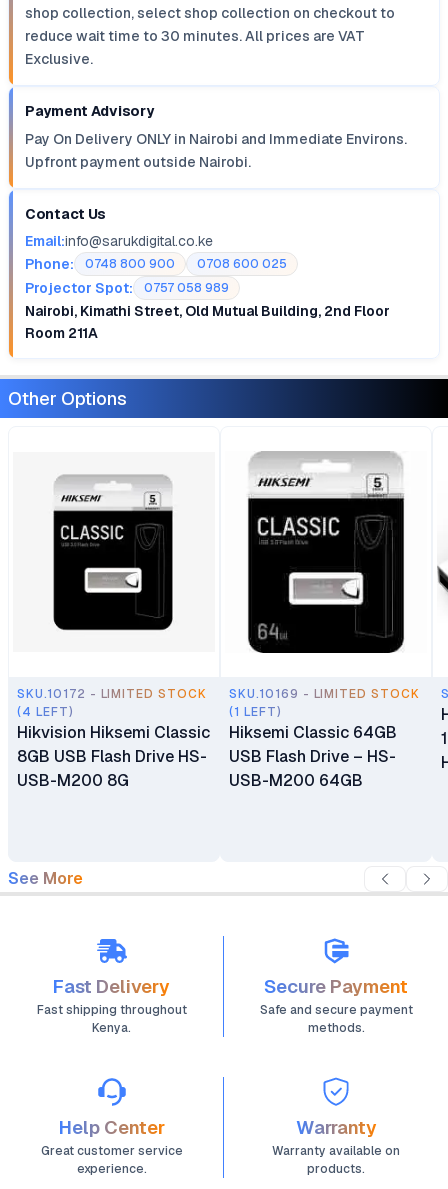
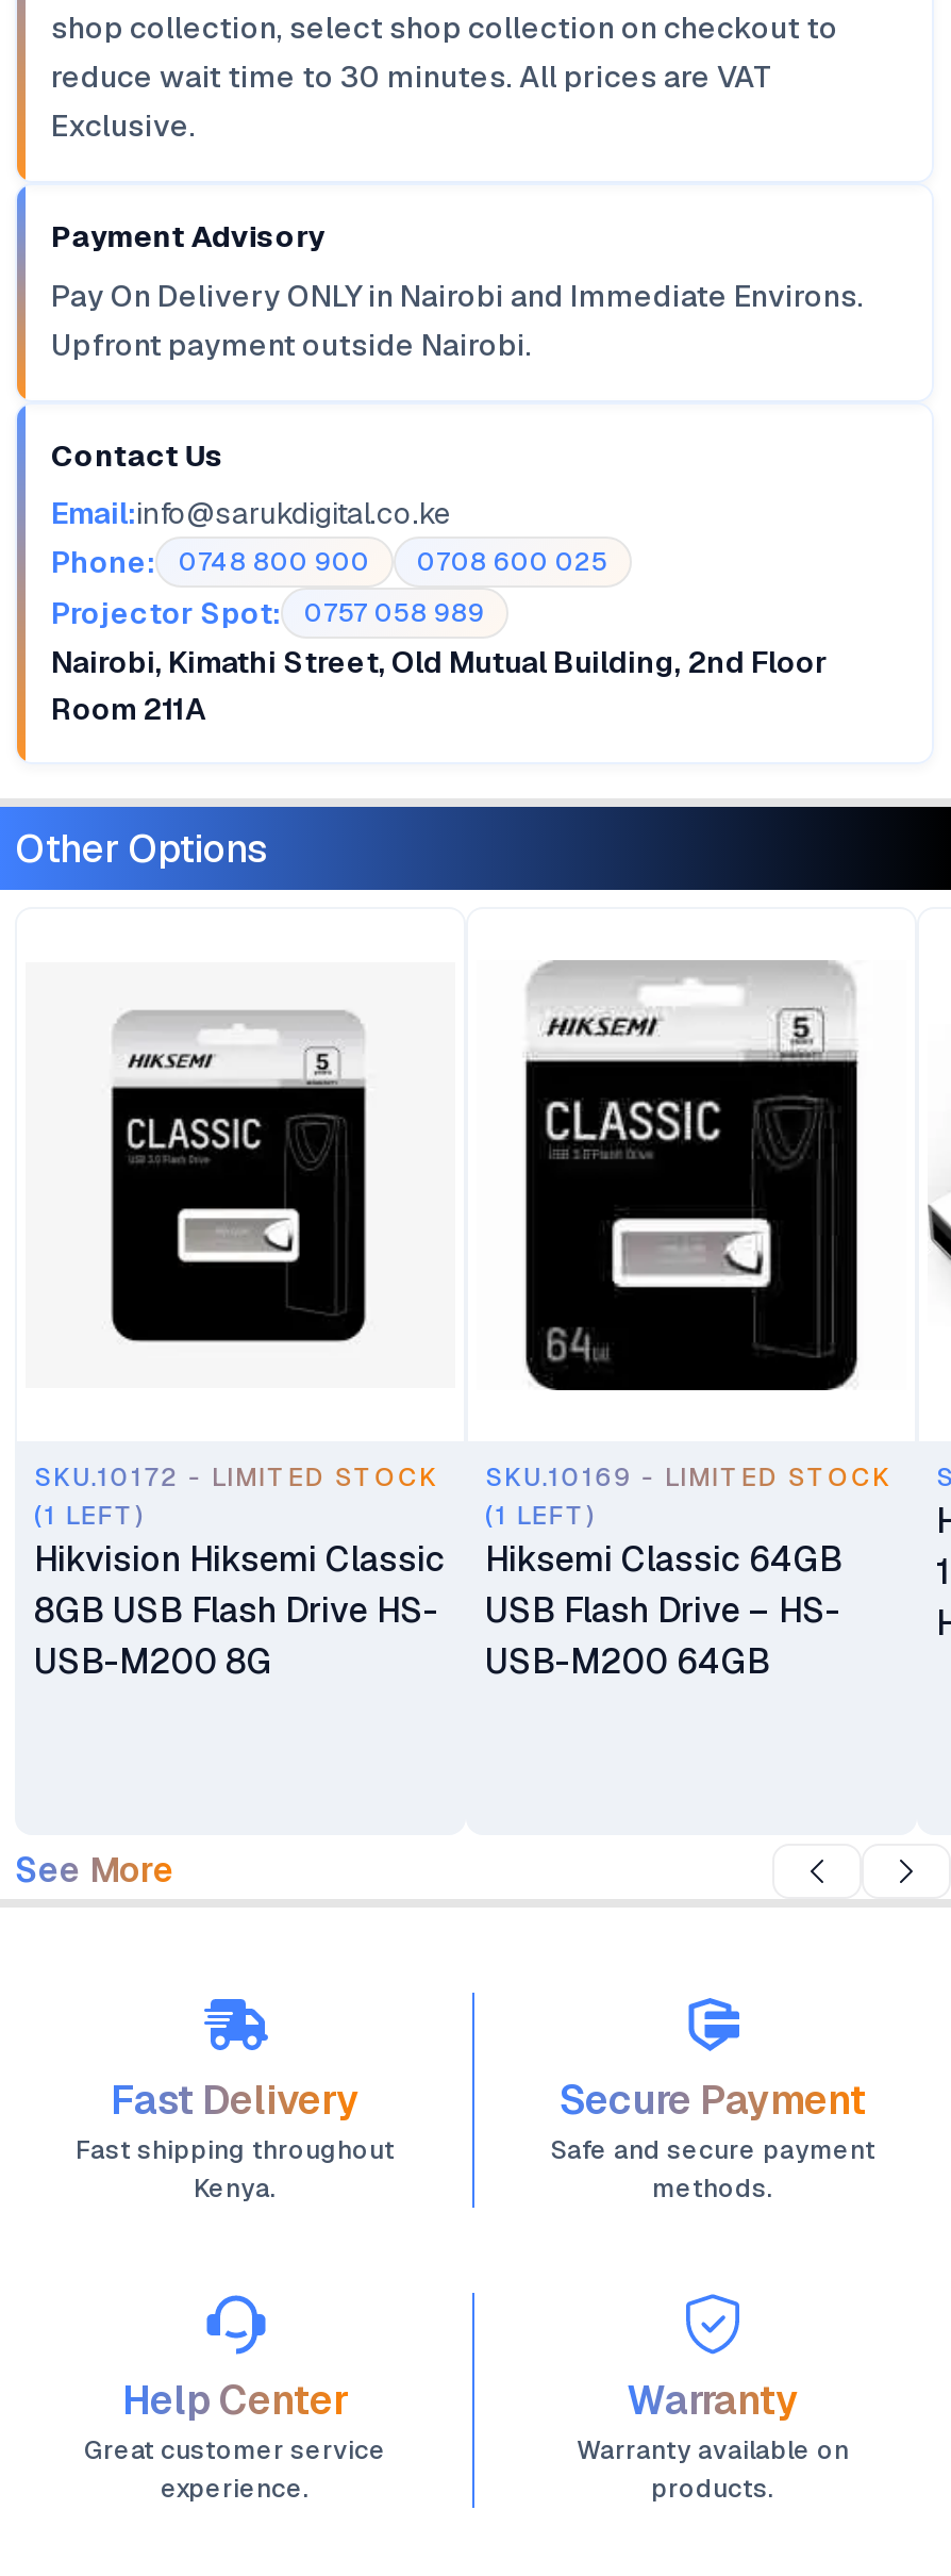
[17,704,74,720] (4 LEFT) -> [34,1499,146,1533] (1 LEFT)

